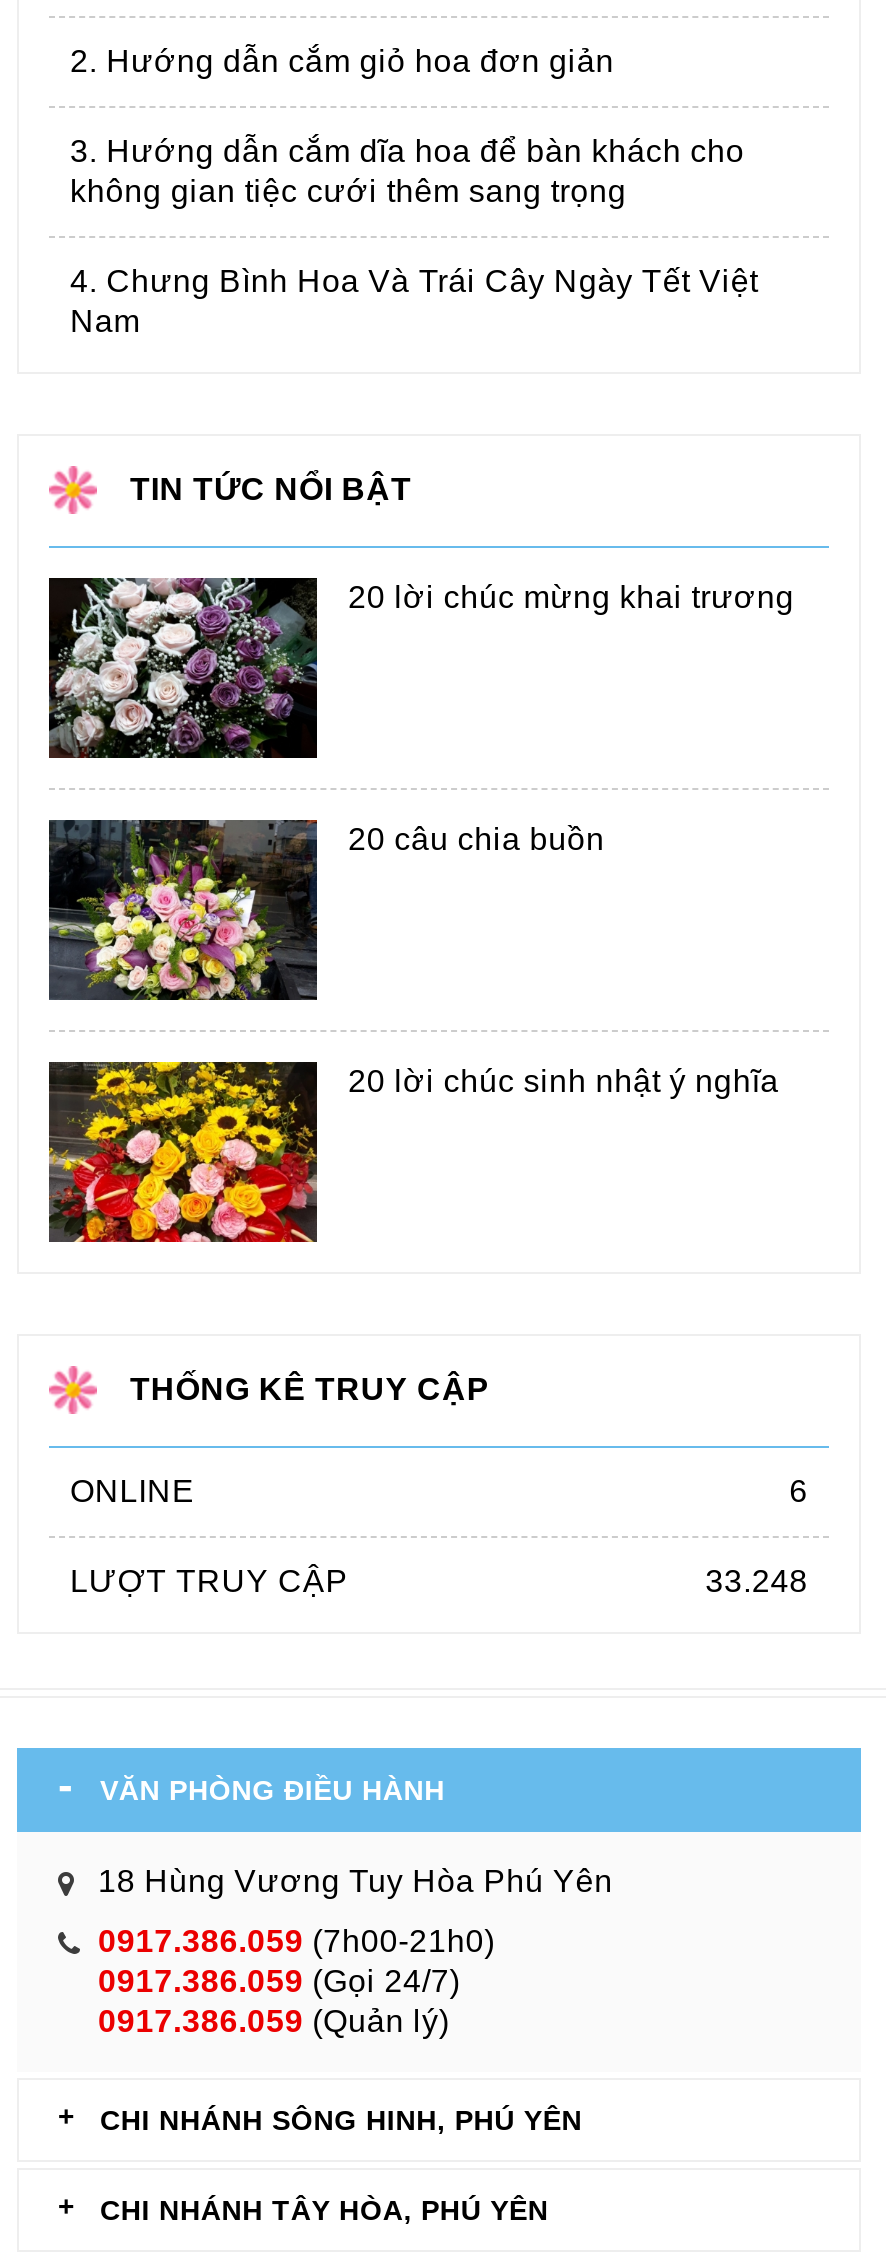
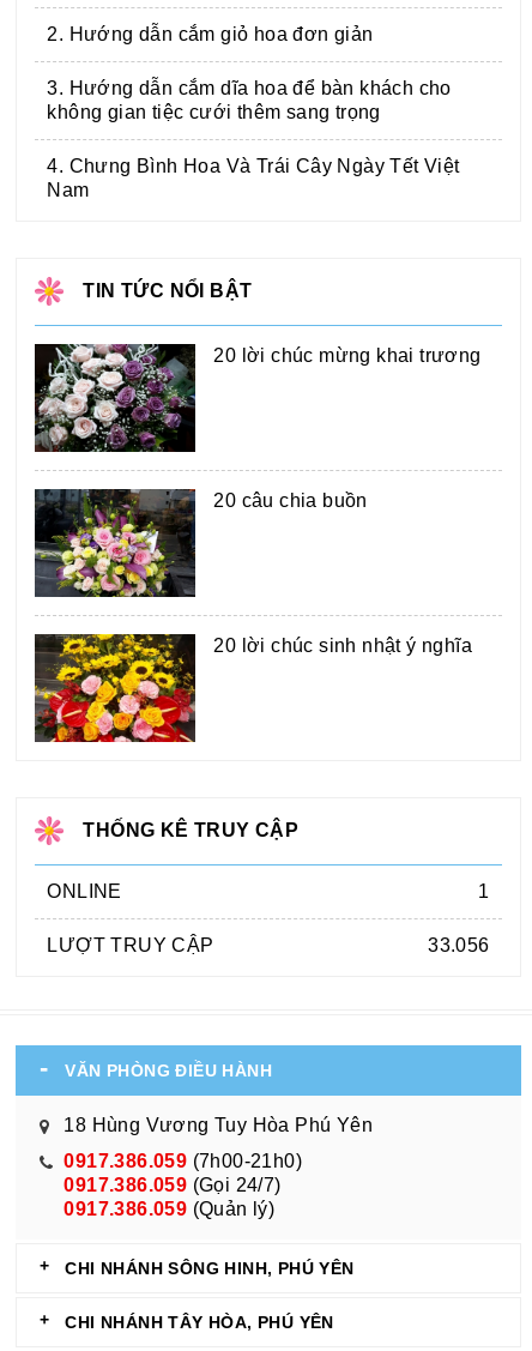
[789,1474,808,1508] 6 -> [478,881,489,901] 1
[705,1564,808,1598] 33.248 -> [428,935,489,955] 33.056

